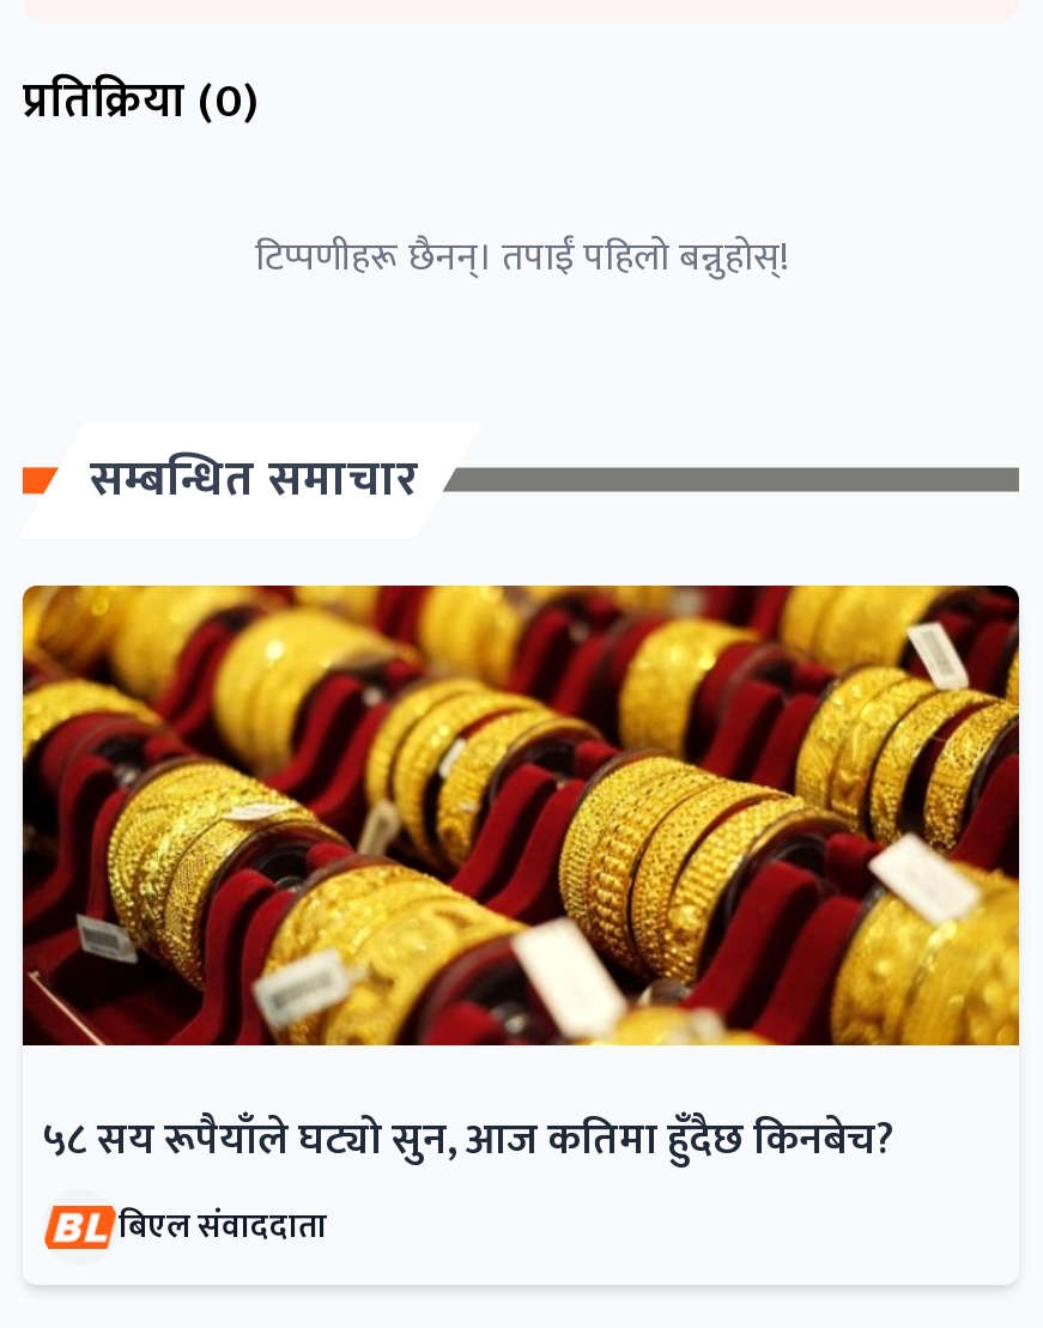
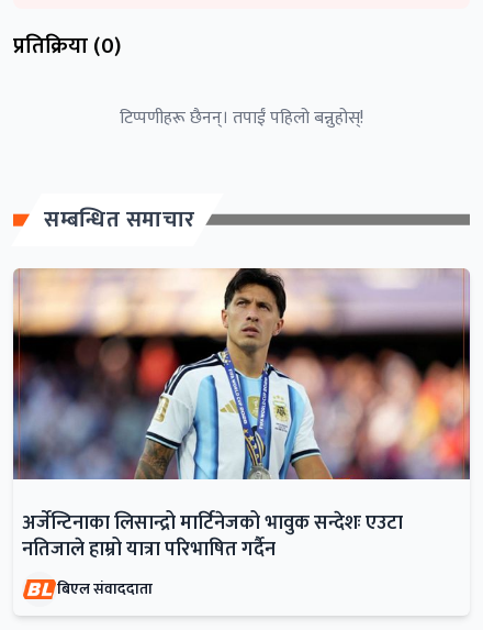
[20,583,1021,1177] [image] | ५८ सय रूपैयाँले घट्यो सुन, आज कतिमा हुँदैछ किनबेच? -> [12,267,471,566] [image] | अर्जेन्टिनाका लिसान्द्रो मार्टिनेजको भावुक सन्देशः एउटा | नतिजाले हाम्रो यात्रा परिभाषित गर्दैन

